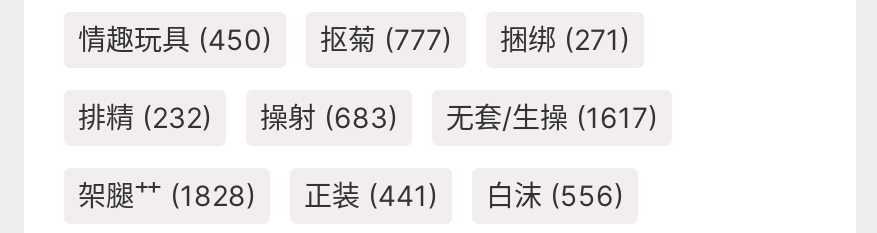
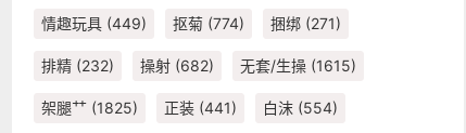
[78,22,272,56] 情趣玩具(450) -> [41,14,147,33] 情趣玩具(449)
[320,22,452,56] 抠菊(777) -> [173,14,244,33] 抠菊(774)
[260,100,398,134] 操射(683) -> [140,56,214,75] 操射(682)
[446,100,658,134] 无套/生操(1617) -> [240,56,356,75] 无套/生操(1615)
[78,178,256,212] 架腿艹(1828) -> [41,99,138,117] 架腿艹(1825)
[486,178,624,212] 白沫(556) -> [263,99,338,117] 白沫(554)

